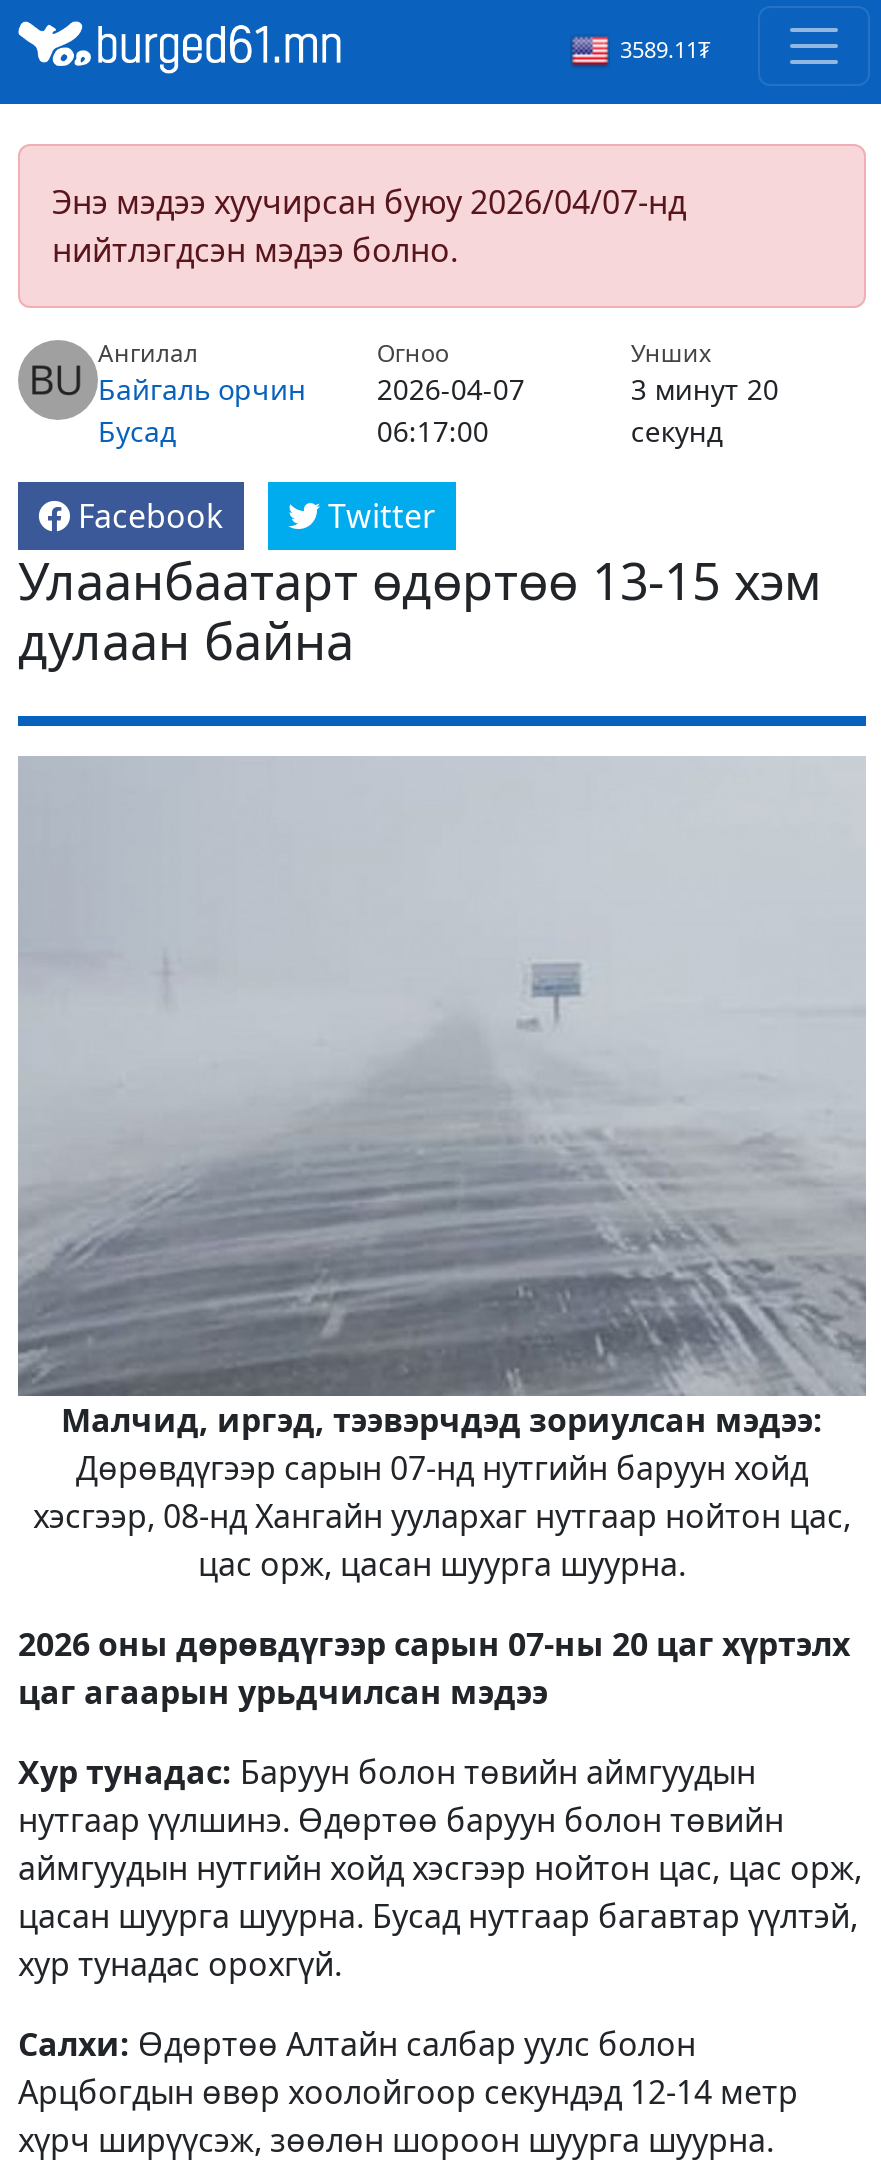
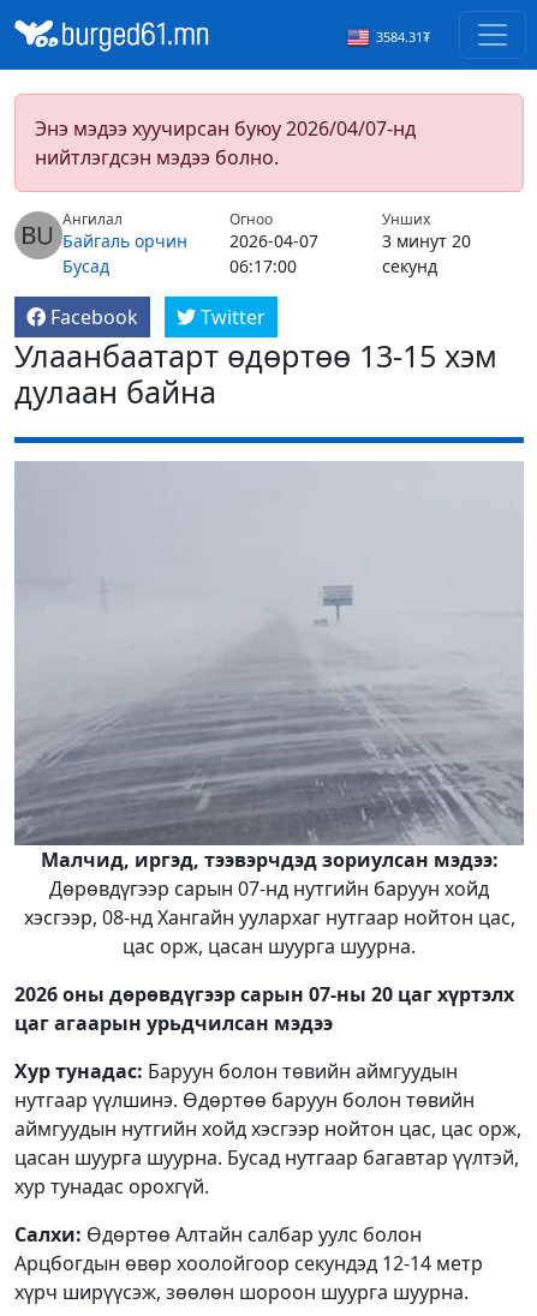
[620,33,710,63] 3589.11₮ -> [376,27,430,45] 3584.31₮

